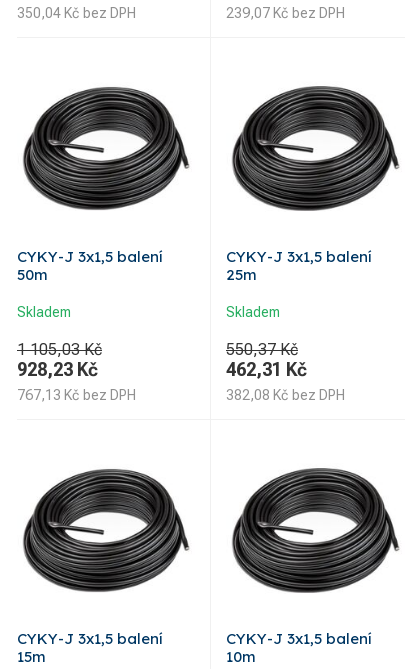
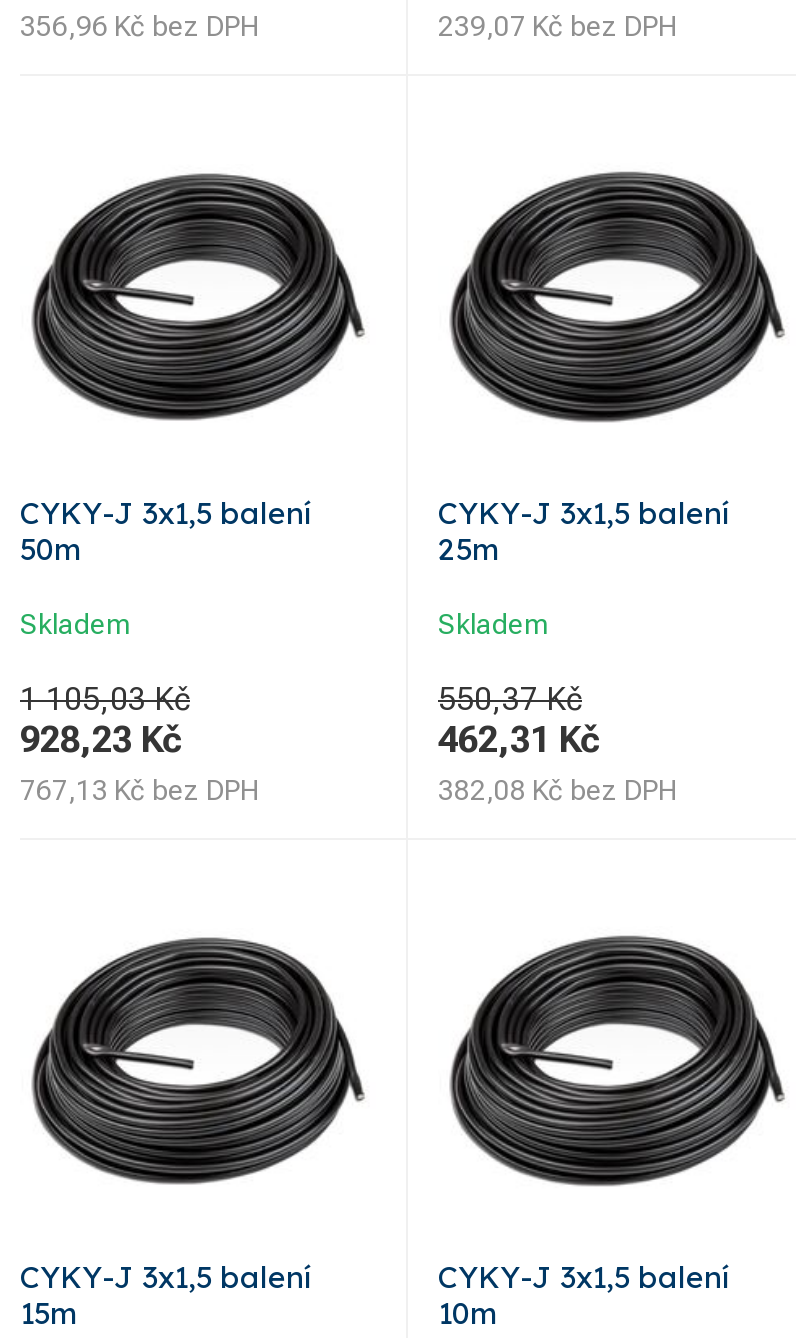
[17,5,136,21] 350,04 Kč bez DPH -> [20,11,258,43] 356,96 Kč bez DPH

